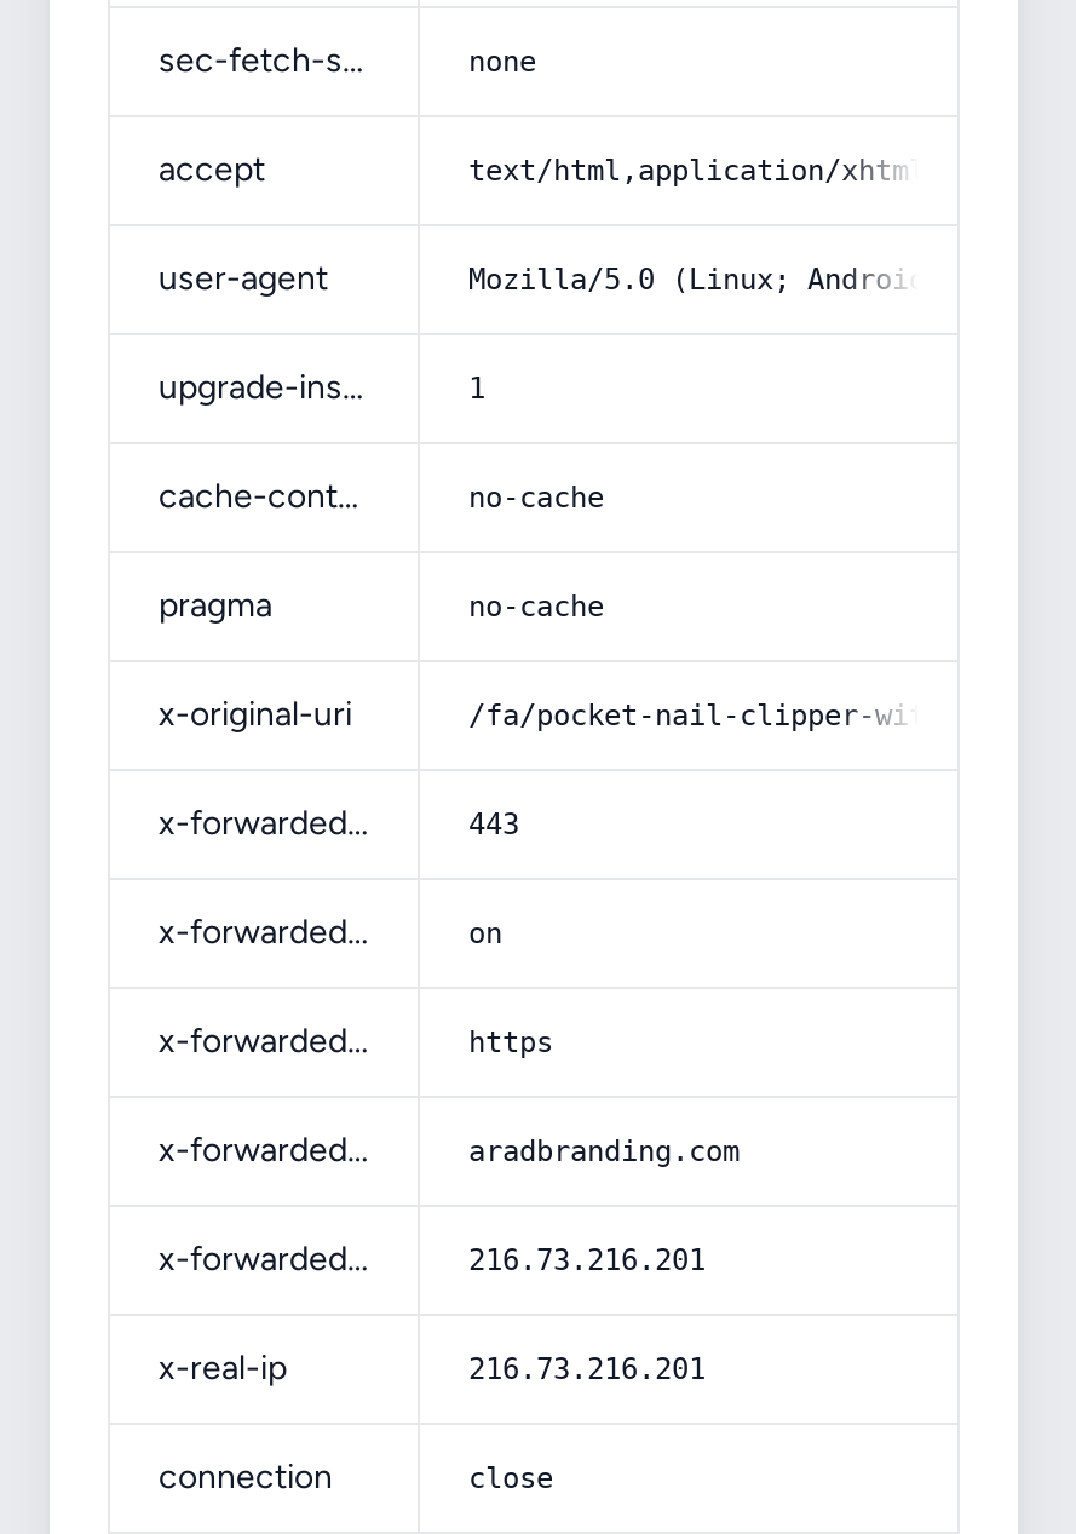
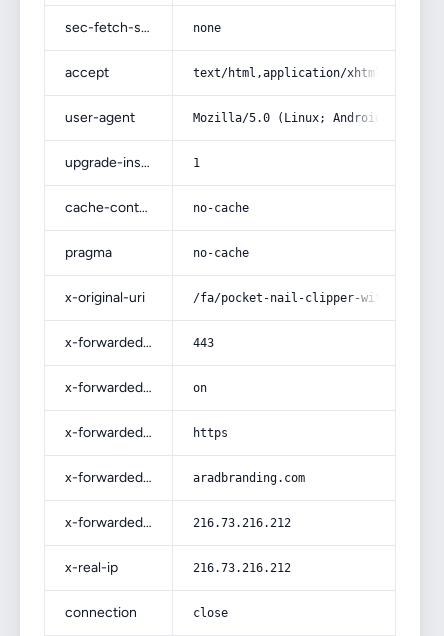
[468,1243,706,1277] 216.73.216.201 -> [193,516,291,530] 216.73.216.212
[468,1352,706,1386] 216.73.216.201 -> [193,561,291,575] 216.73.216.212

